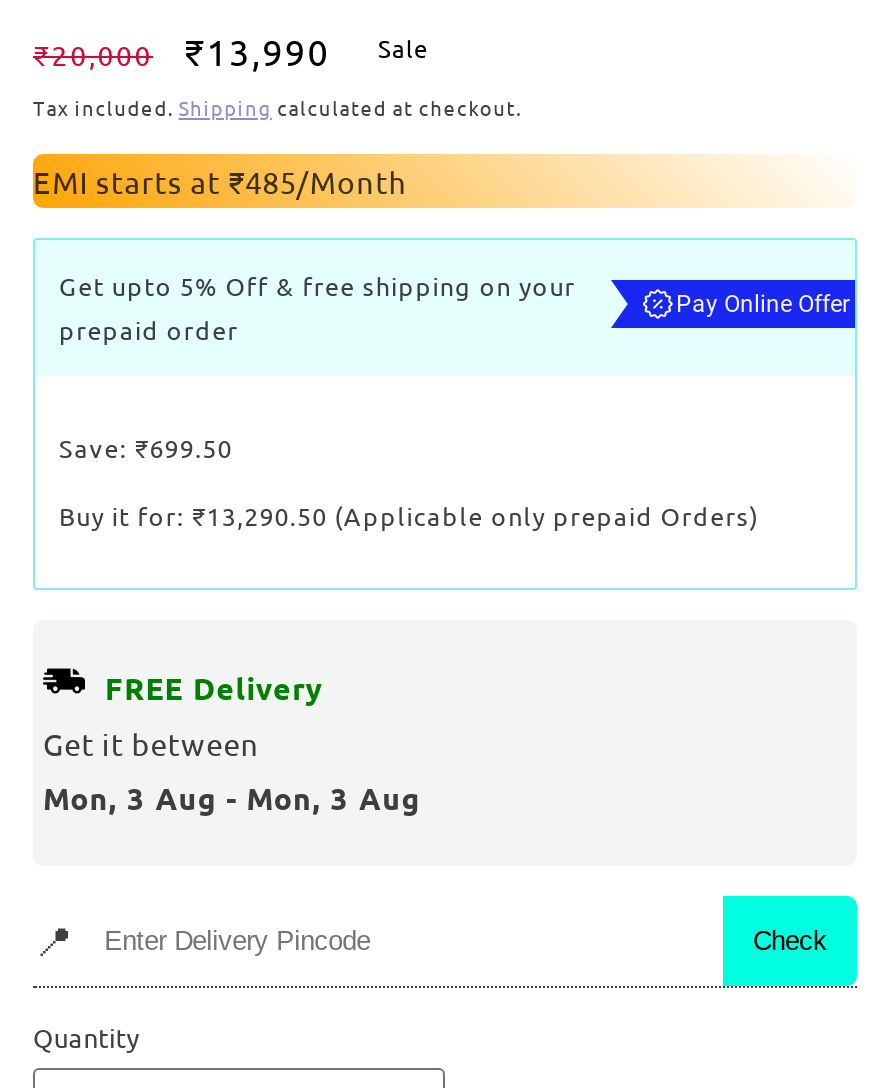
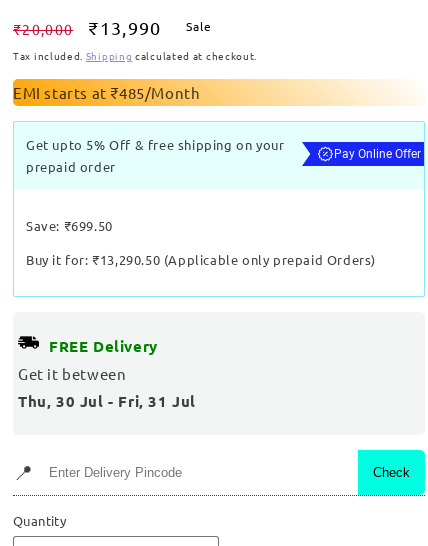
[43,777,421,817] Mon, 3 Aug - Mon, 3 Aug -> [18,390,196,410] Thu, 30 Jul - Fri, 31 Jul

